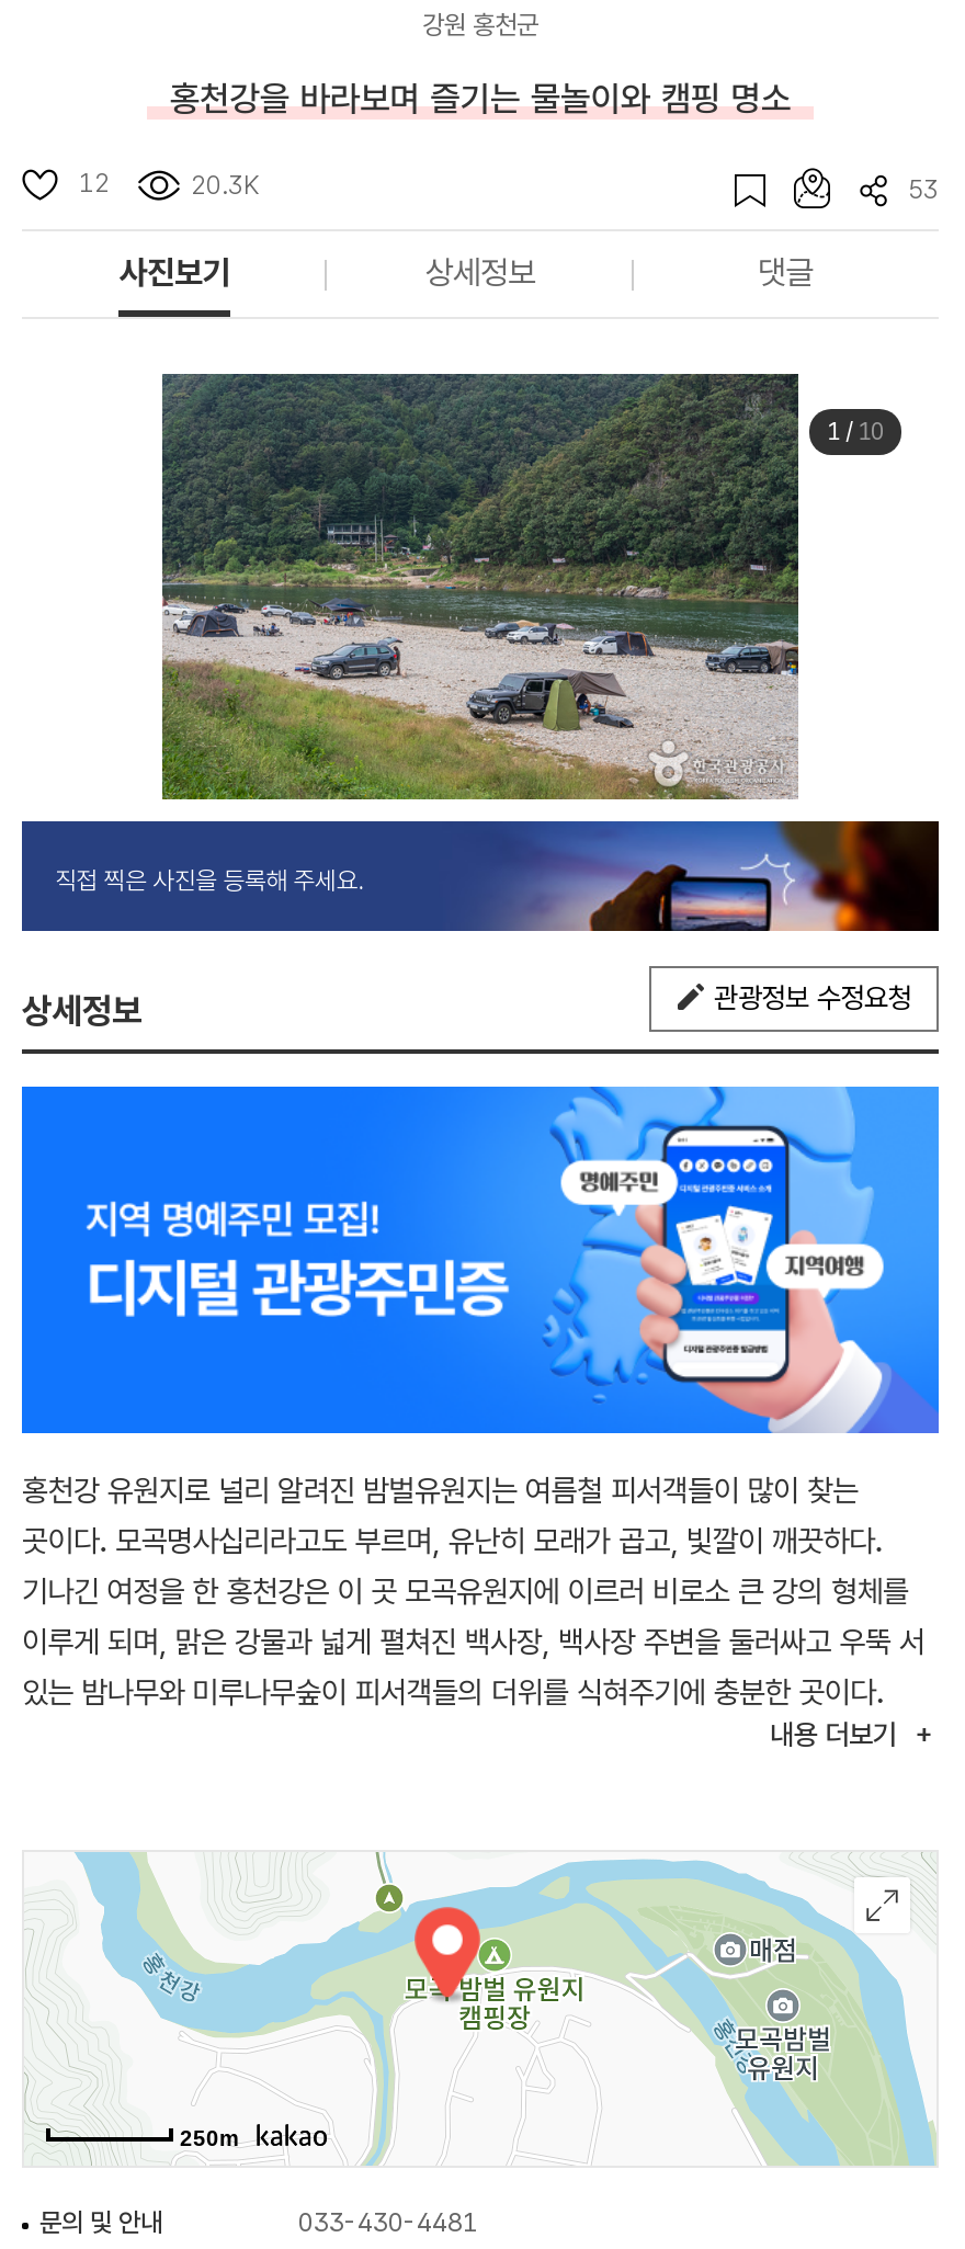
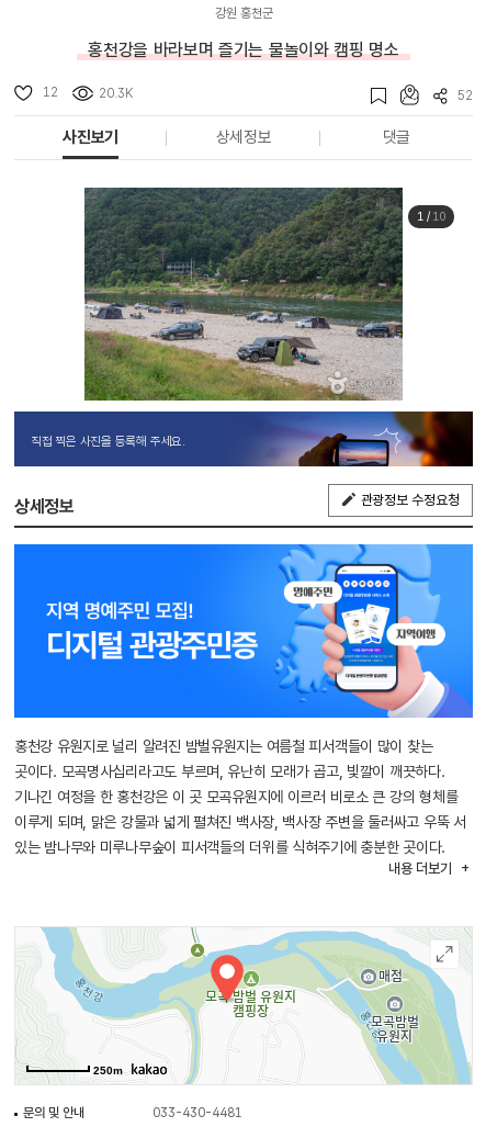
[908,174,939,205] 53 -> [457,88,473,103] 52

